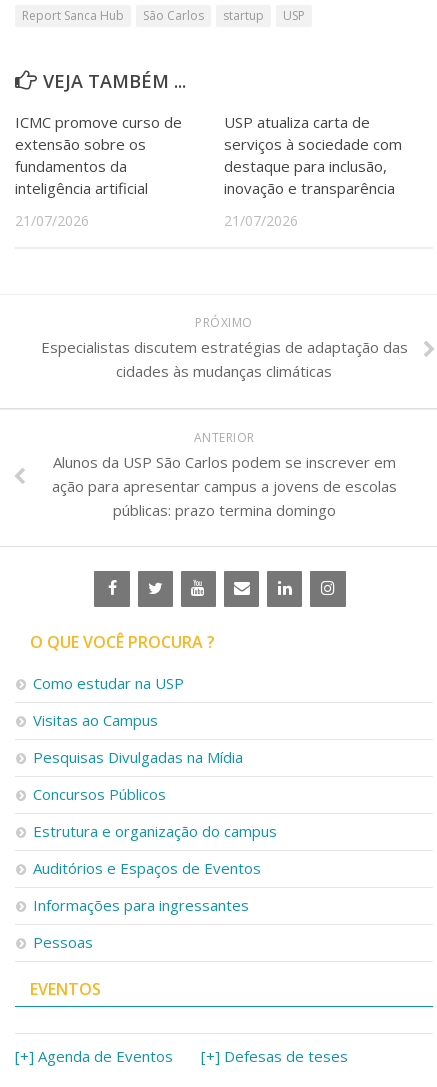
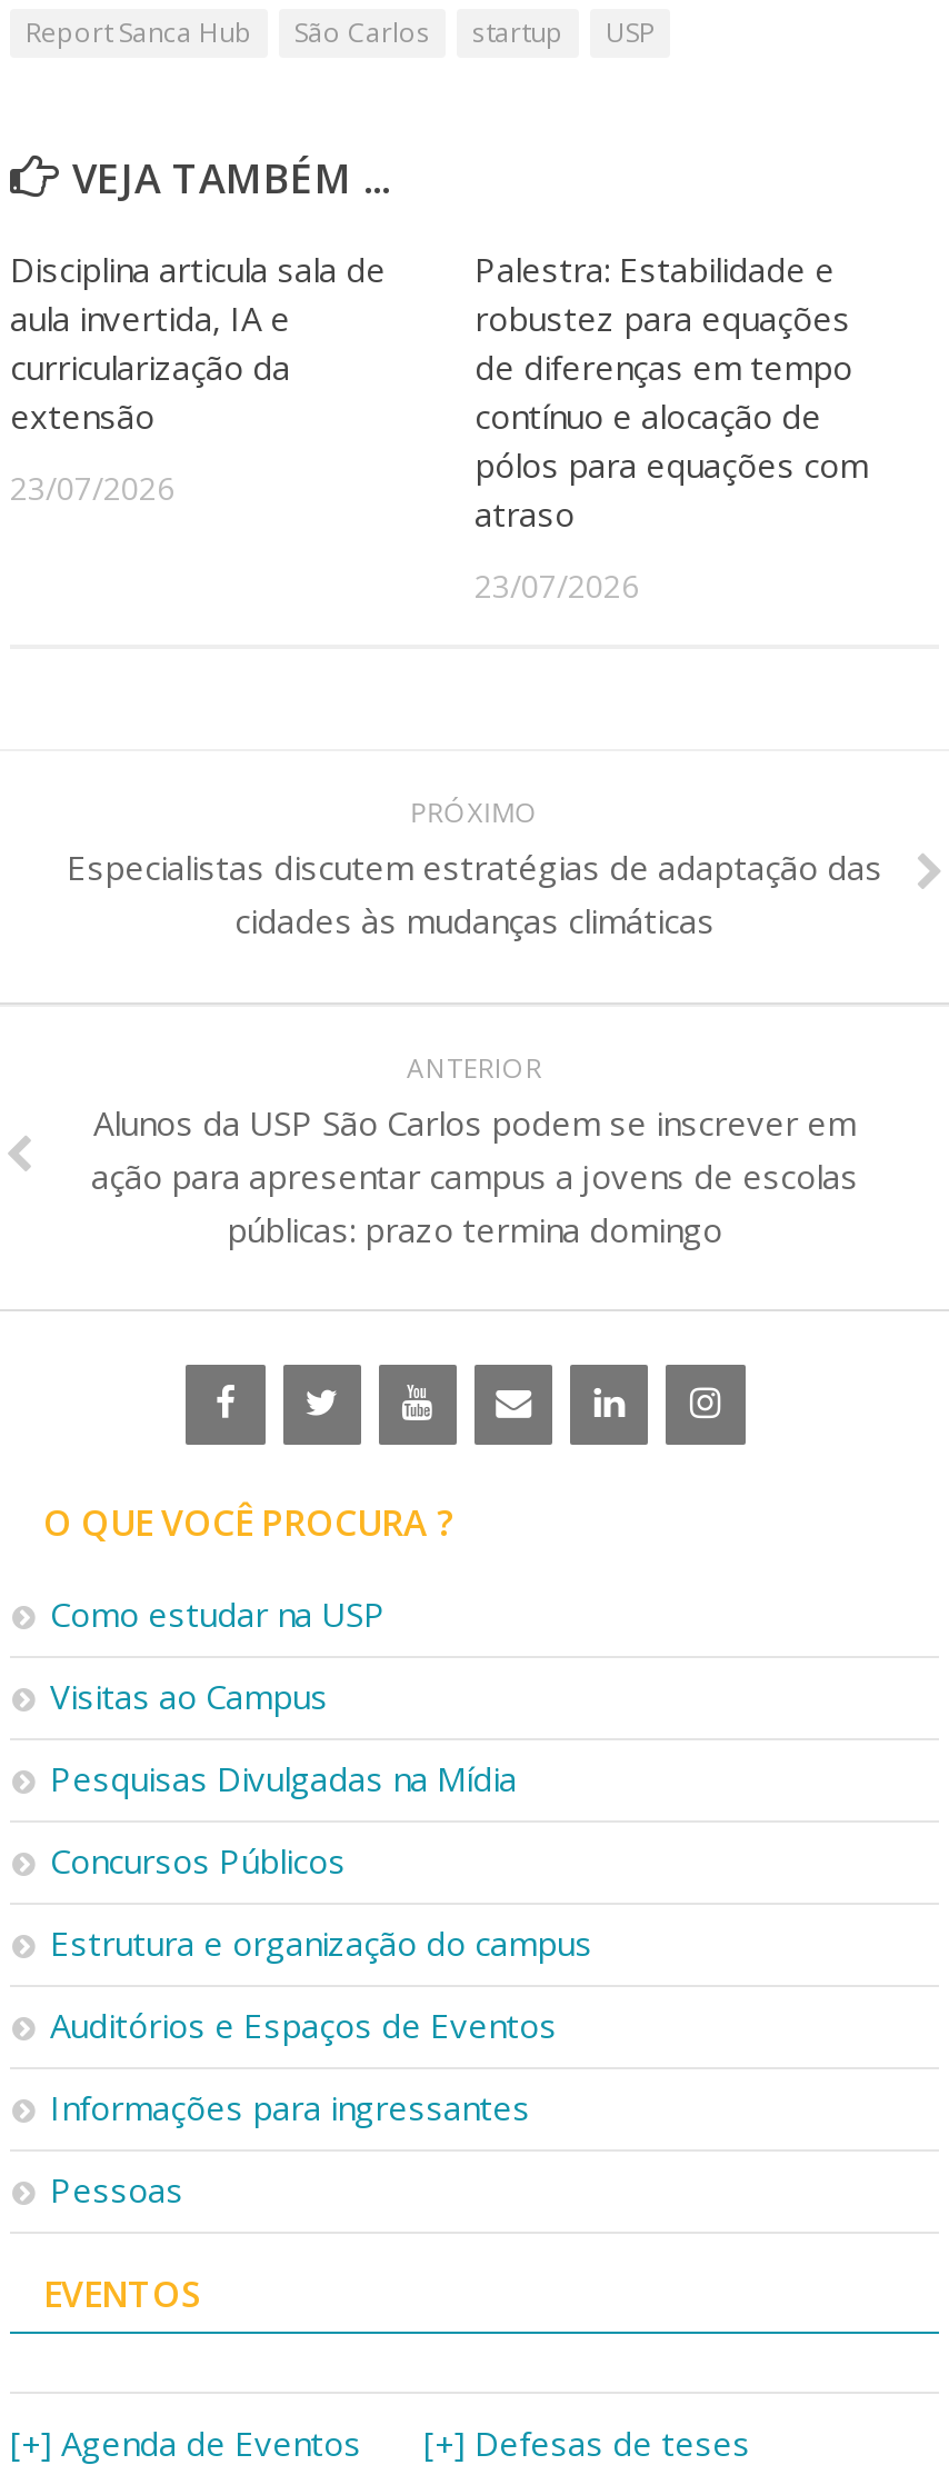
[15,112,182,198] ICMC promove curso de | extensão sobre os | fundamentos da | inteligência artificial -> [10,246,386,437] Disciplina articula sala de | aula invertida, IA e | curricularização da | extensão
[224,112,402,198] USP atualiza carta de | serviços à sociedade com | destaque para inclusão, | inovação e transparência -> [474,246,868,535] Palestra: Estabilidade e | robustez para equações | de diferenças em tempo | contínuo e alocação de | pólos para equações com | atraso
[15,211,89,230] 21/07/2026 -> [10,466,174,508] 23/07/2026
[224,211,298,230] 21/07/2026 -> [474,564,639,606] 23/07/2026

